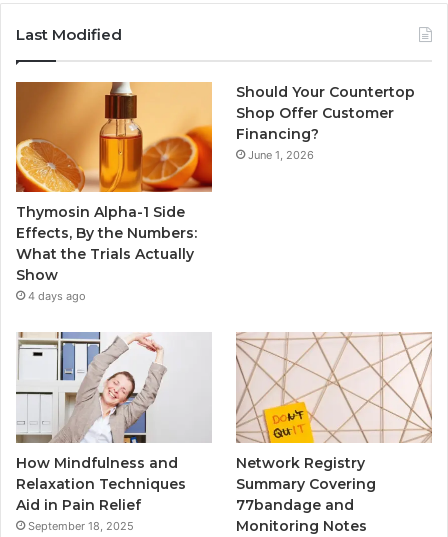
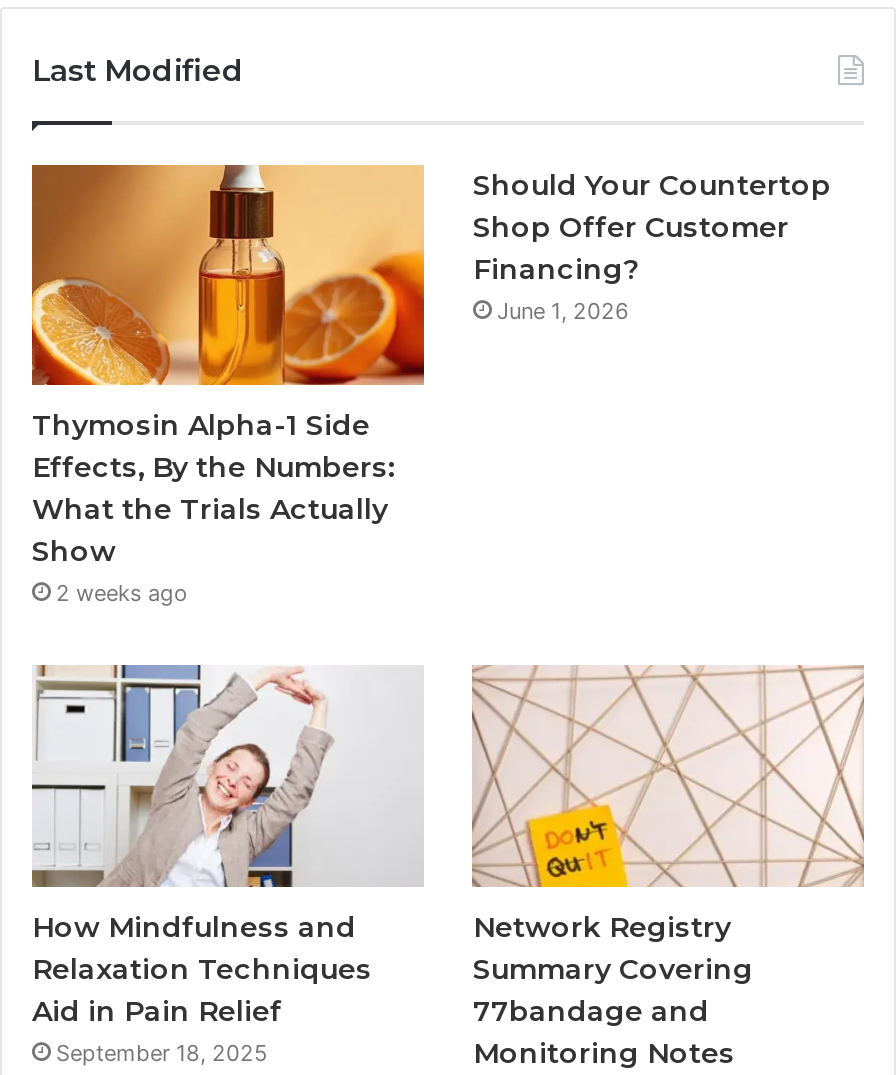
[28,289,86,303] 4 days ago -> [56,580,188,608] 2 weeks ago

